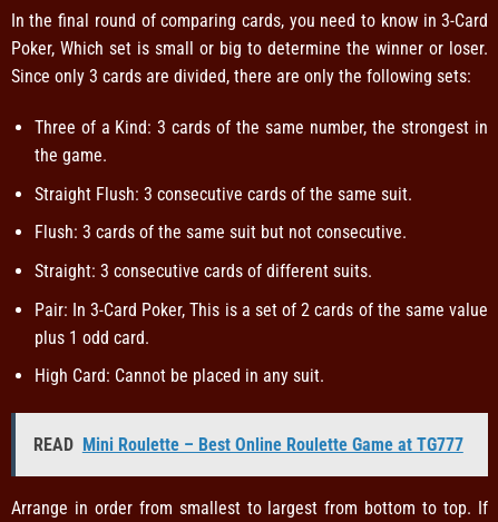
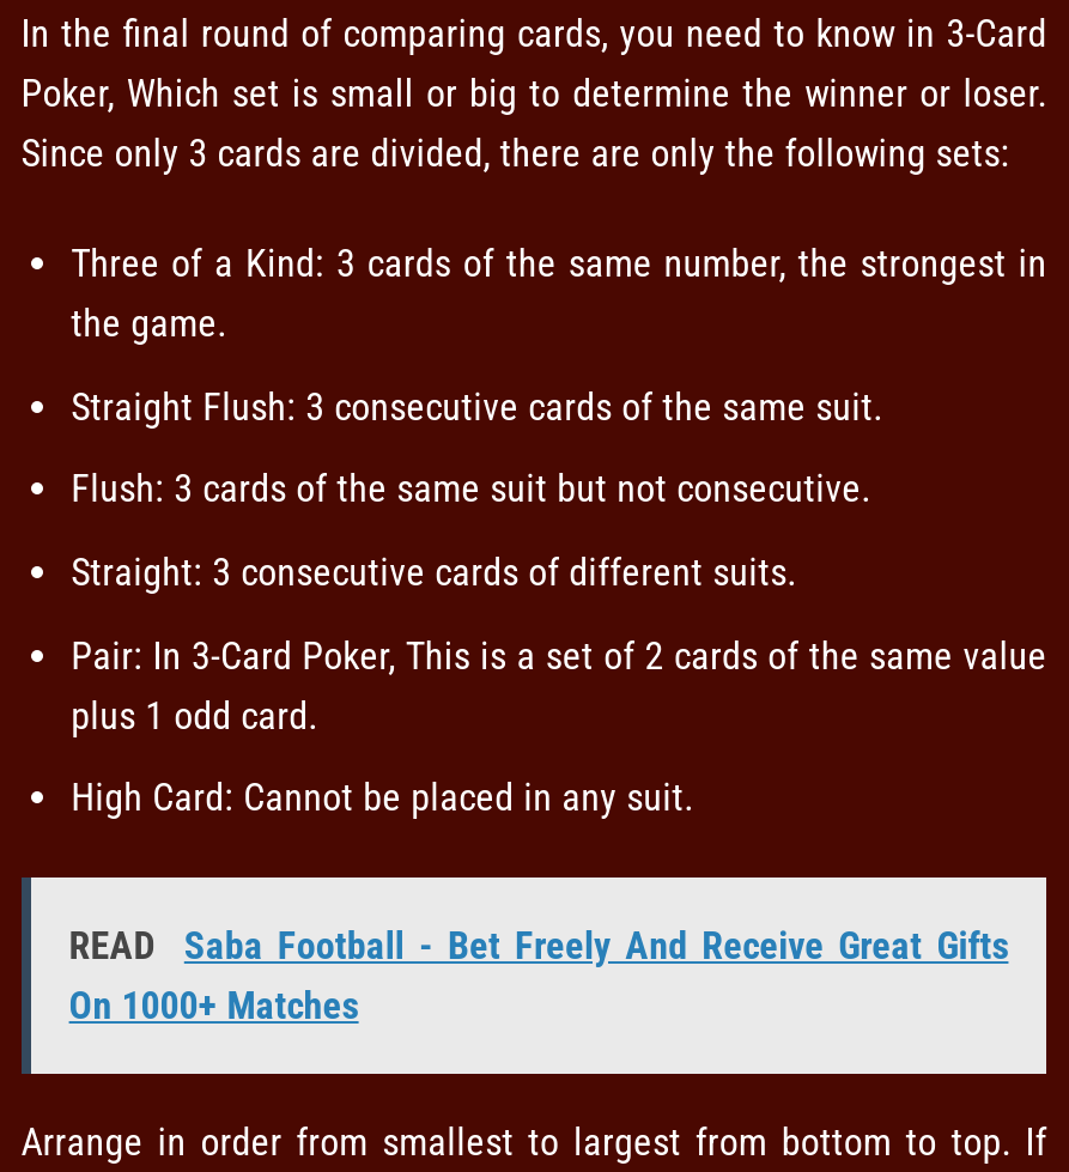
[33,434,463,455] READ Mini Roulette – Best Online Roulette Game at TG777 -> [69,923,1008,1028] READ | Saba Football - Bet Freely And Receive Great Gifts | On 1000+ Matches

